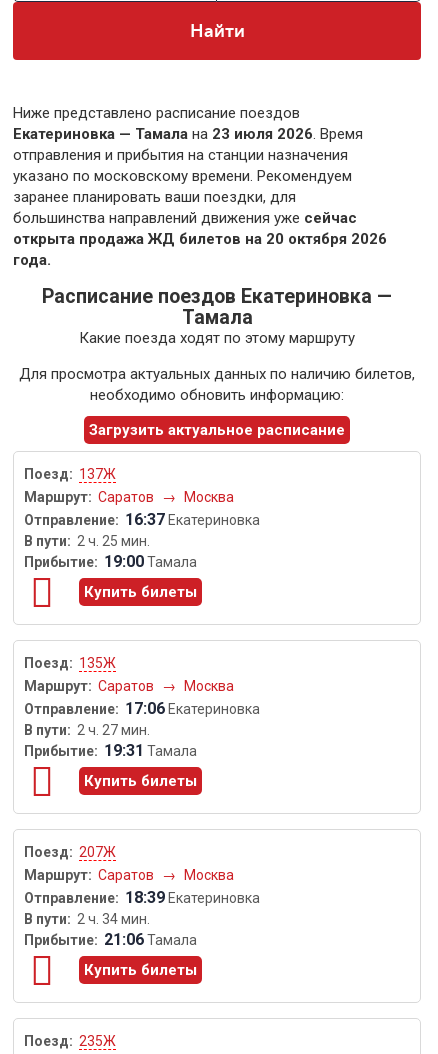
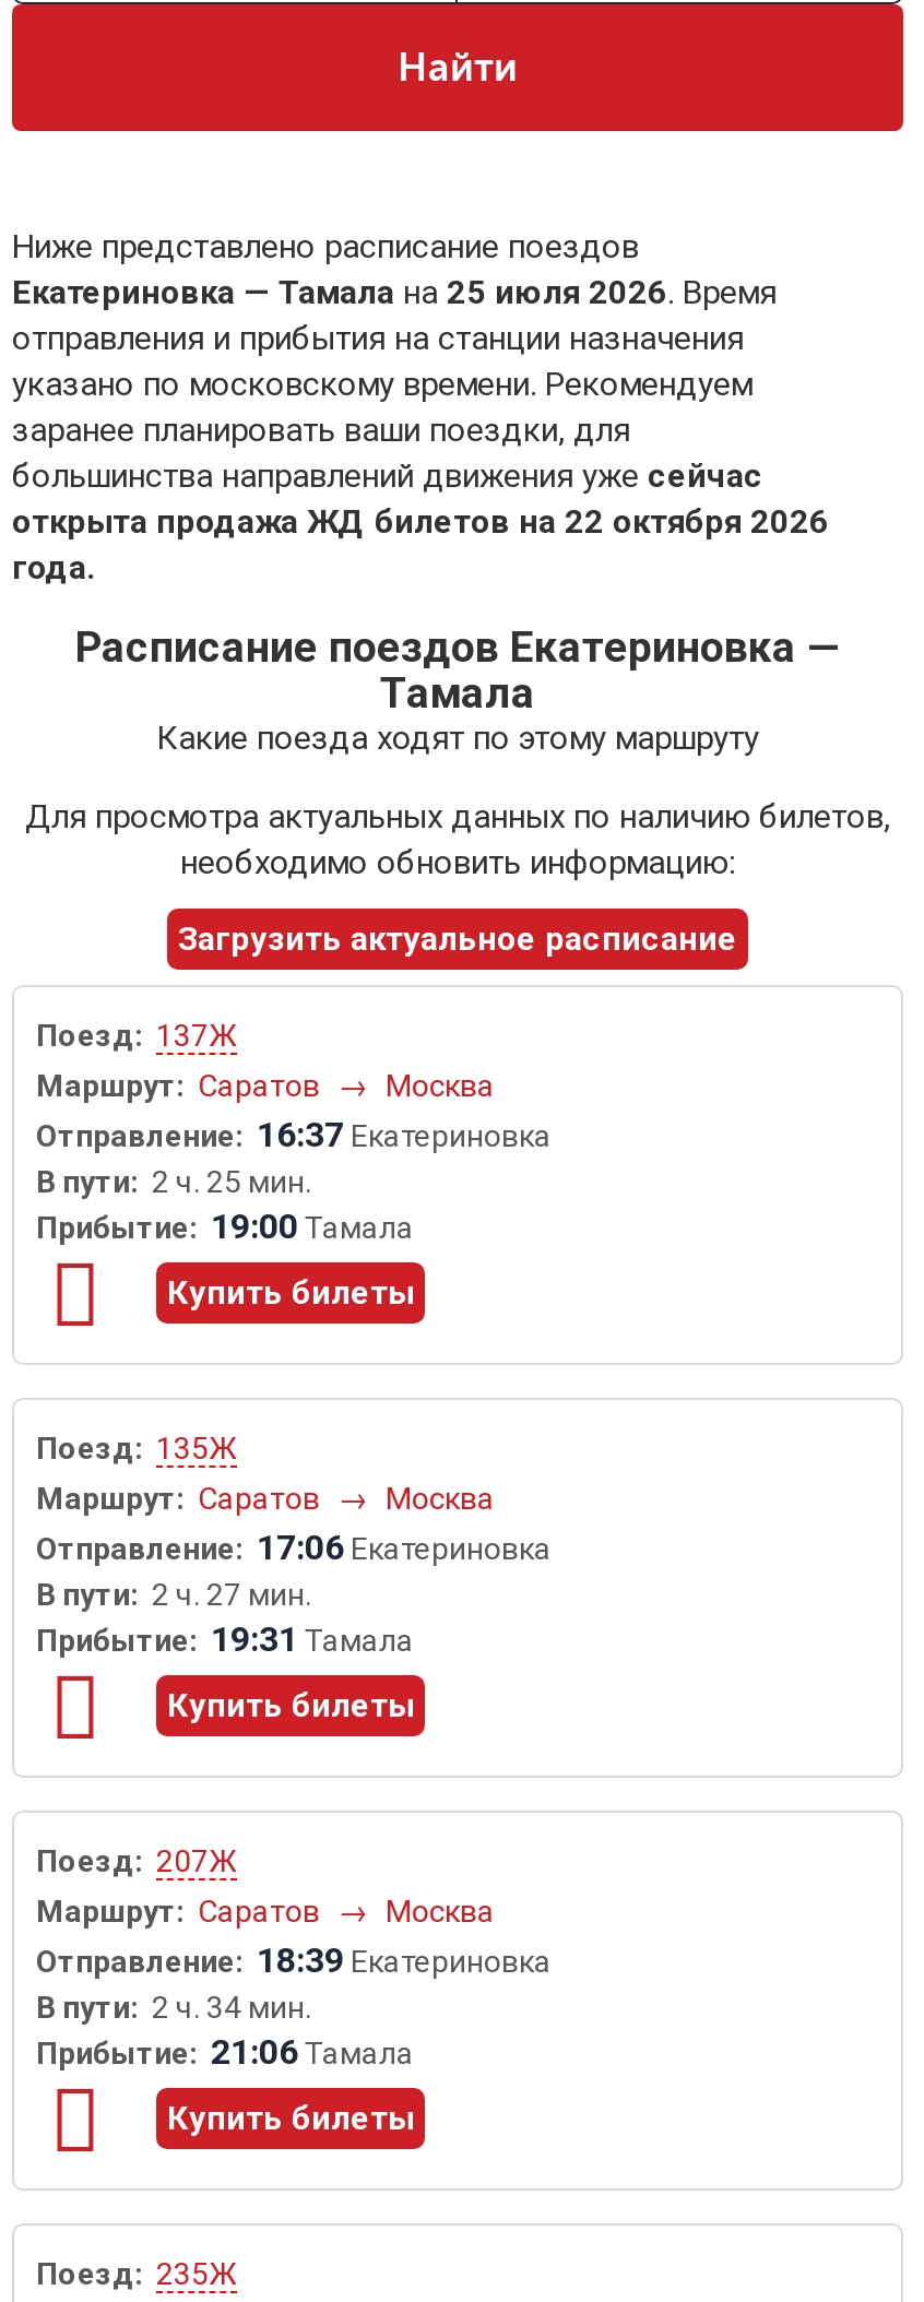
[13,125,363,143] Екатериновка — Тамала на 23 июля 2026. Время -> [12,274,777,313] Екатериновка — Тамала на 25 июля 2026. Время
[13,230,387,248] открыта продажа ЖД билетов на 20 октября 2026 -> [12,503,829,543] открыта продажа ЖД билетов на 22 октября 2026

